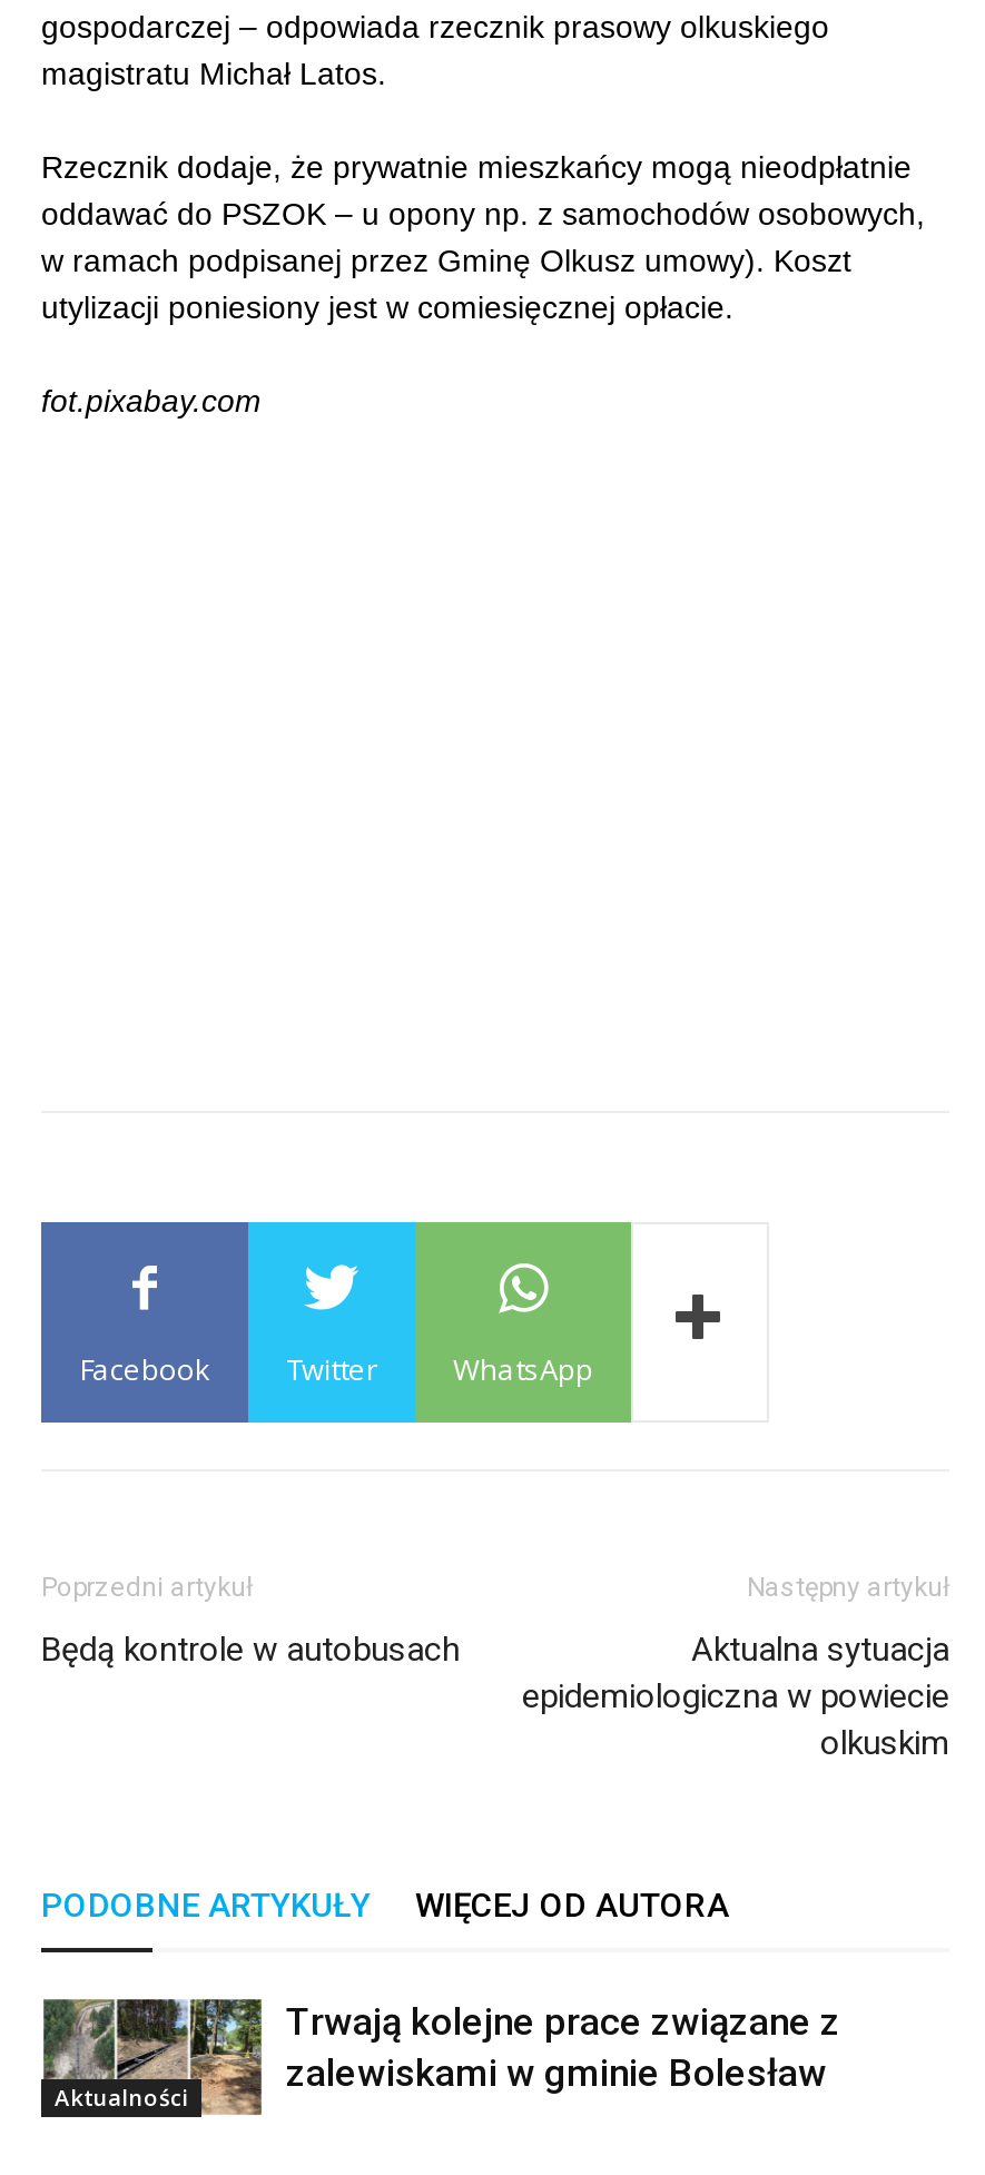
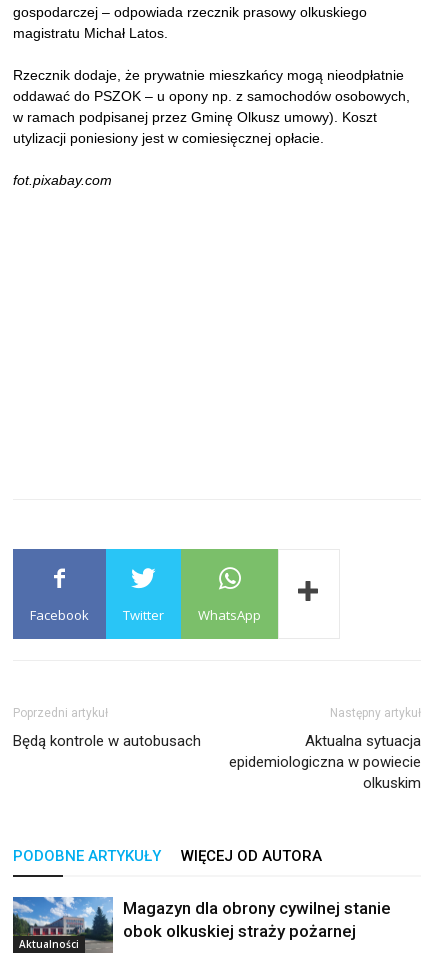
[41,1997,840,2122] [image] | Trwają kolejne prace związane z | zalewiskami w gminie Bolesław -> [12,896,391,954] [image] | Magazyn dla obrony cywilnej stanie | obok olkuskiej straży pożarnej

